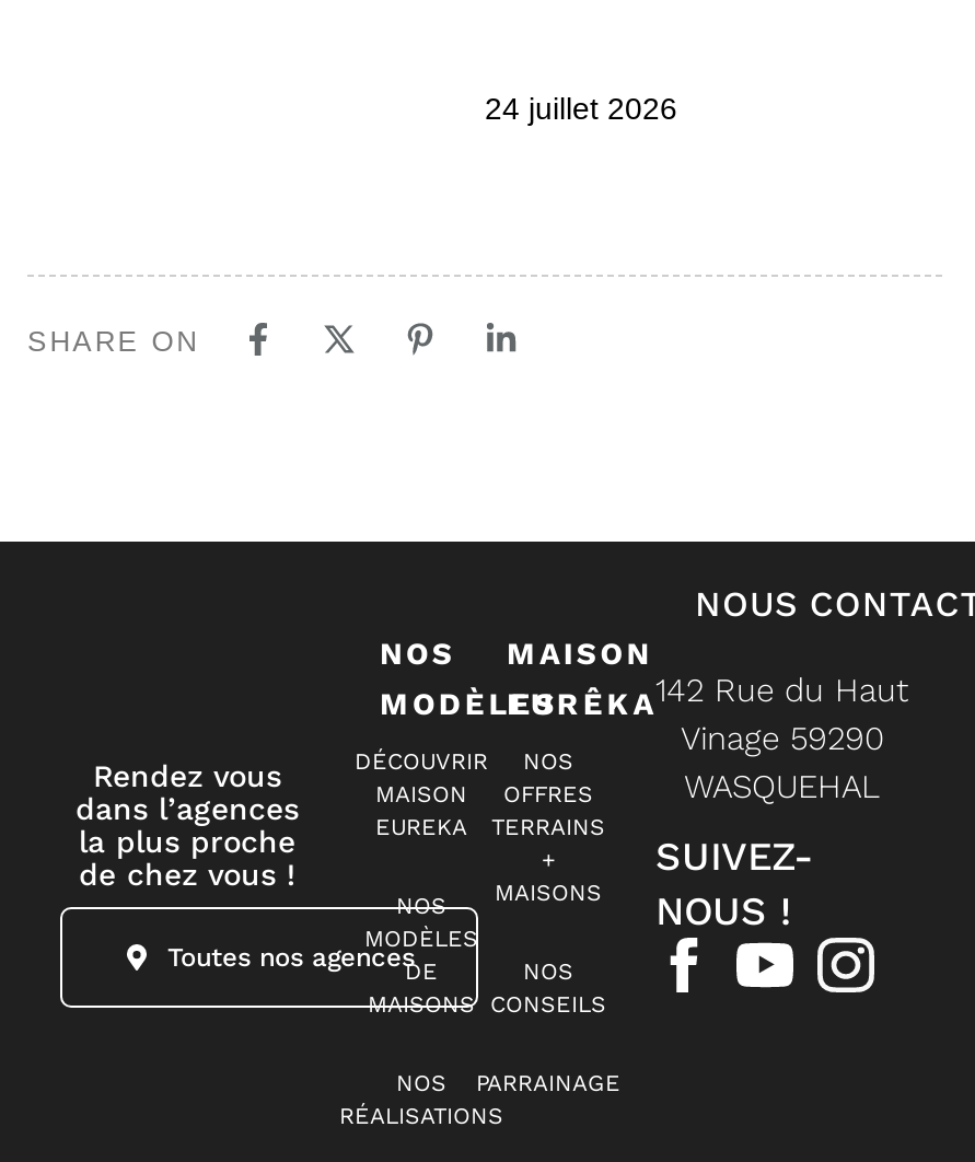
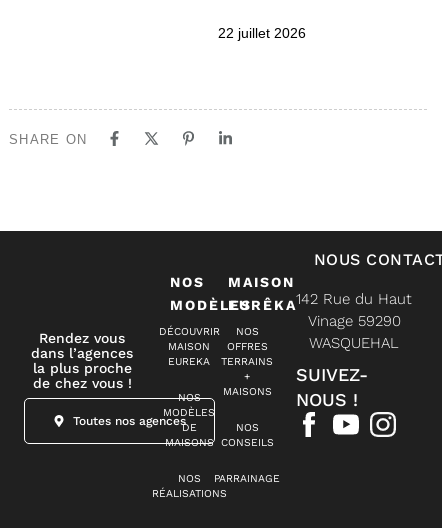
[485,90,677,125] 24 juillet 2026 -> [218,25,306,41] 22 juillet 2026

